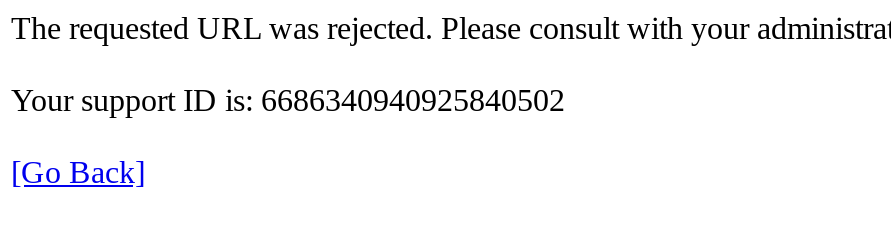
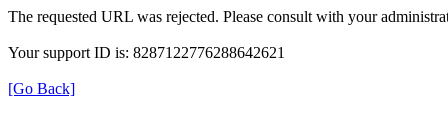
[11,83,565,117] Your support ID is: 6686340940925840502 -> [8,44,285,61] Your support ID is: 8287122776288642621

